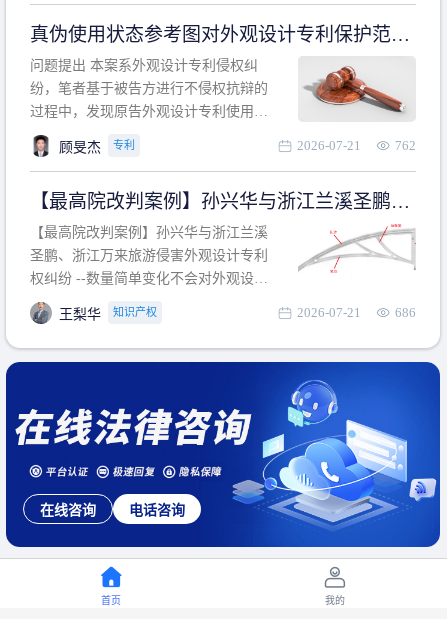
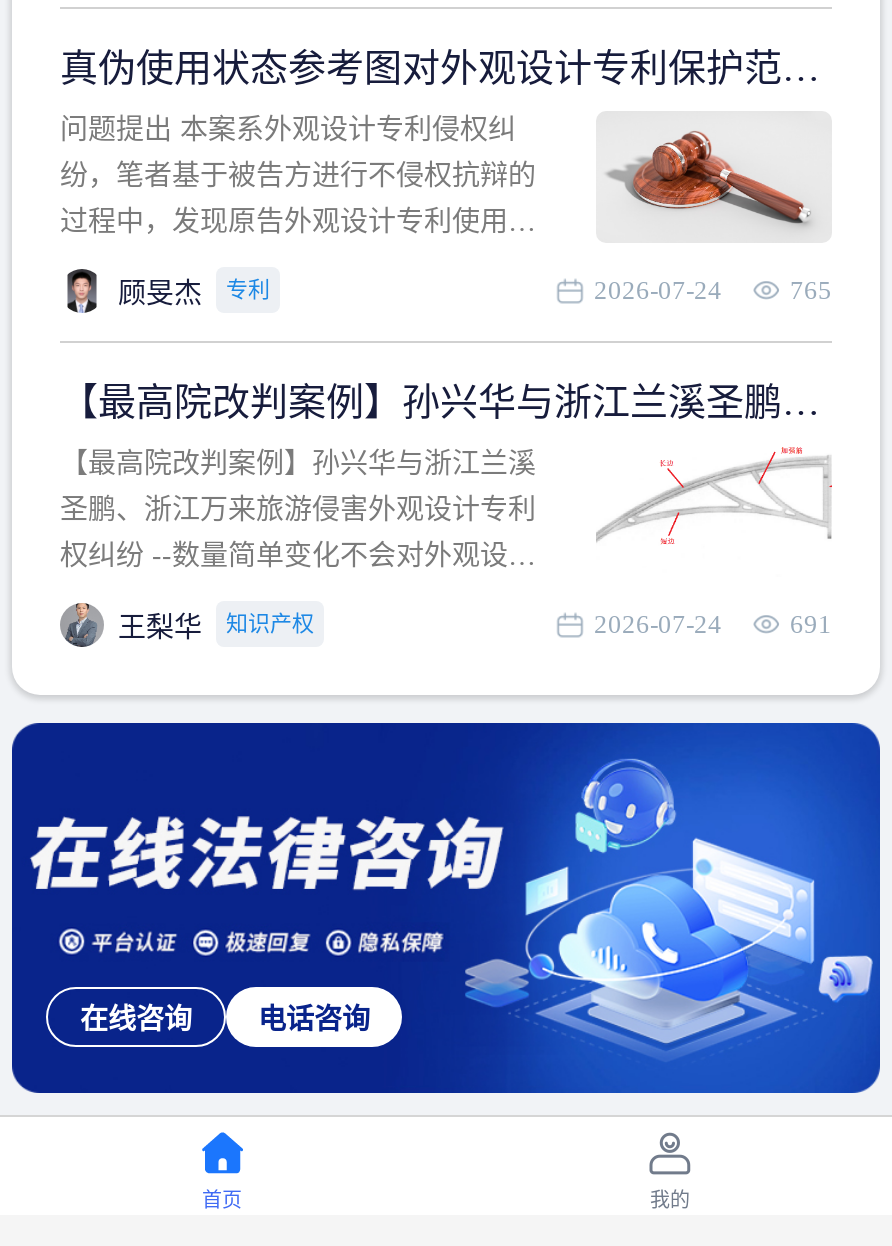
[297,137,361,152] 2026-07-21 -> [594,274,722,304] 2026-07-24
[395,137,416,152] 762 -> [790,274,832,304] 765
[297,304,361,319] 2026-07-21 -> [594,608,722,638] 2026-07-24
[395,304,416,319] 686 -> [790,608,832,638] 691

